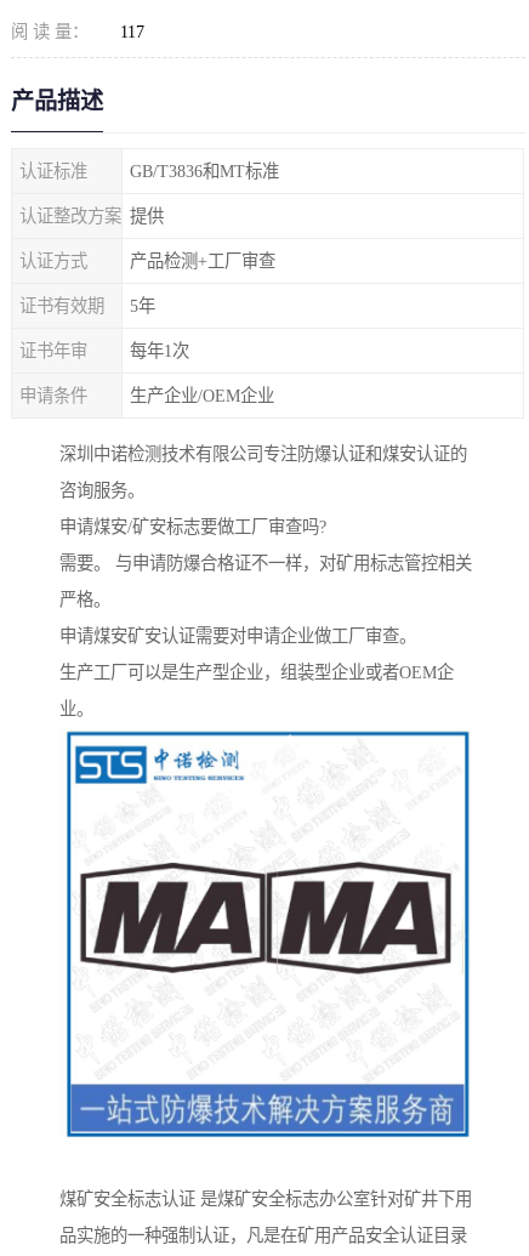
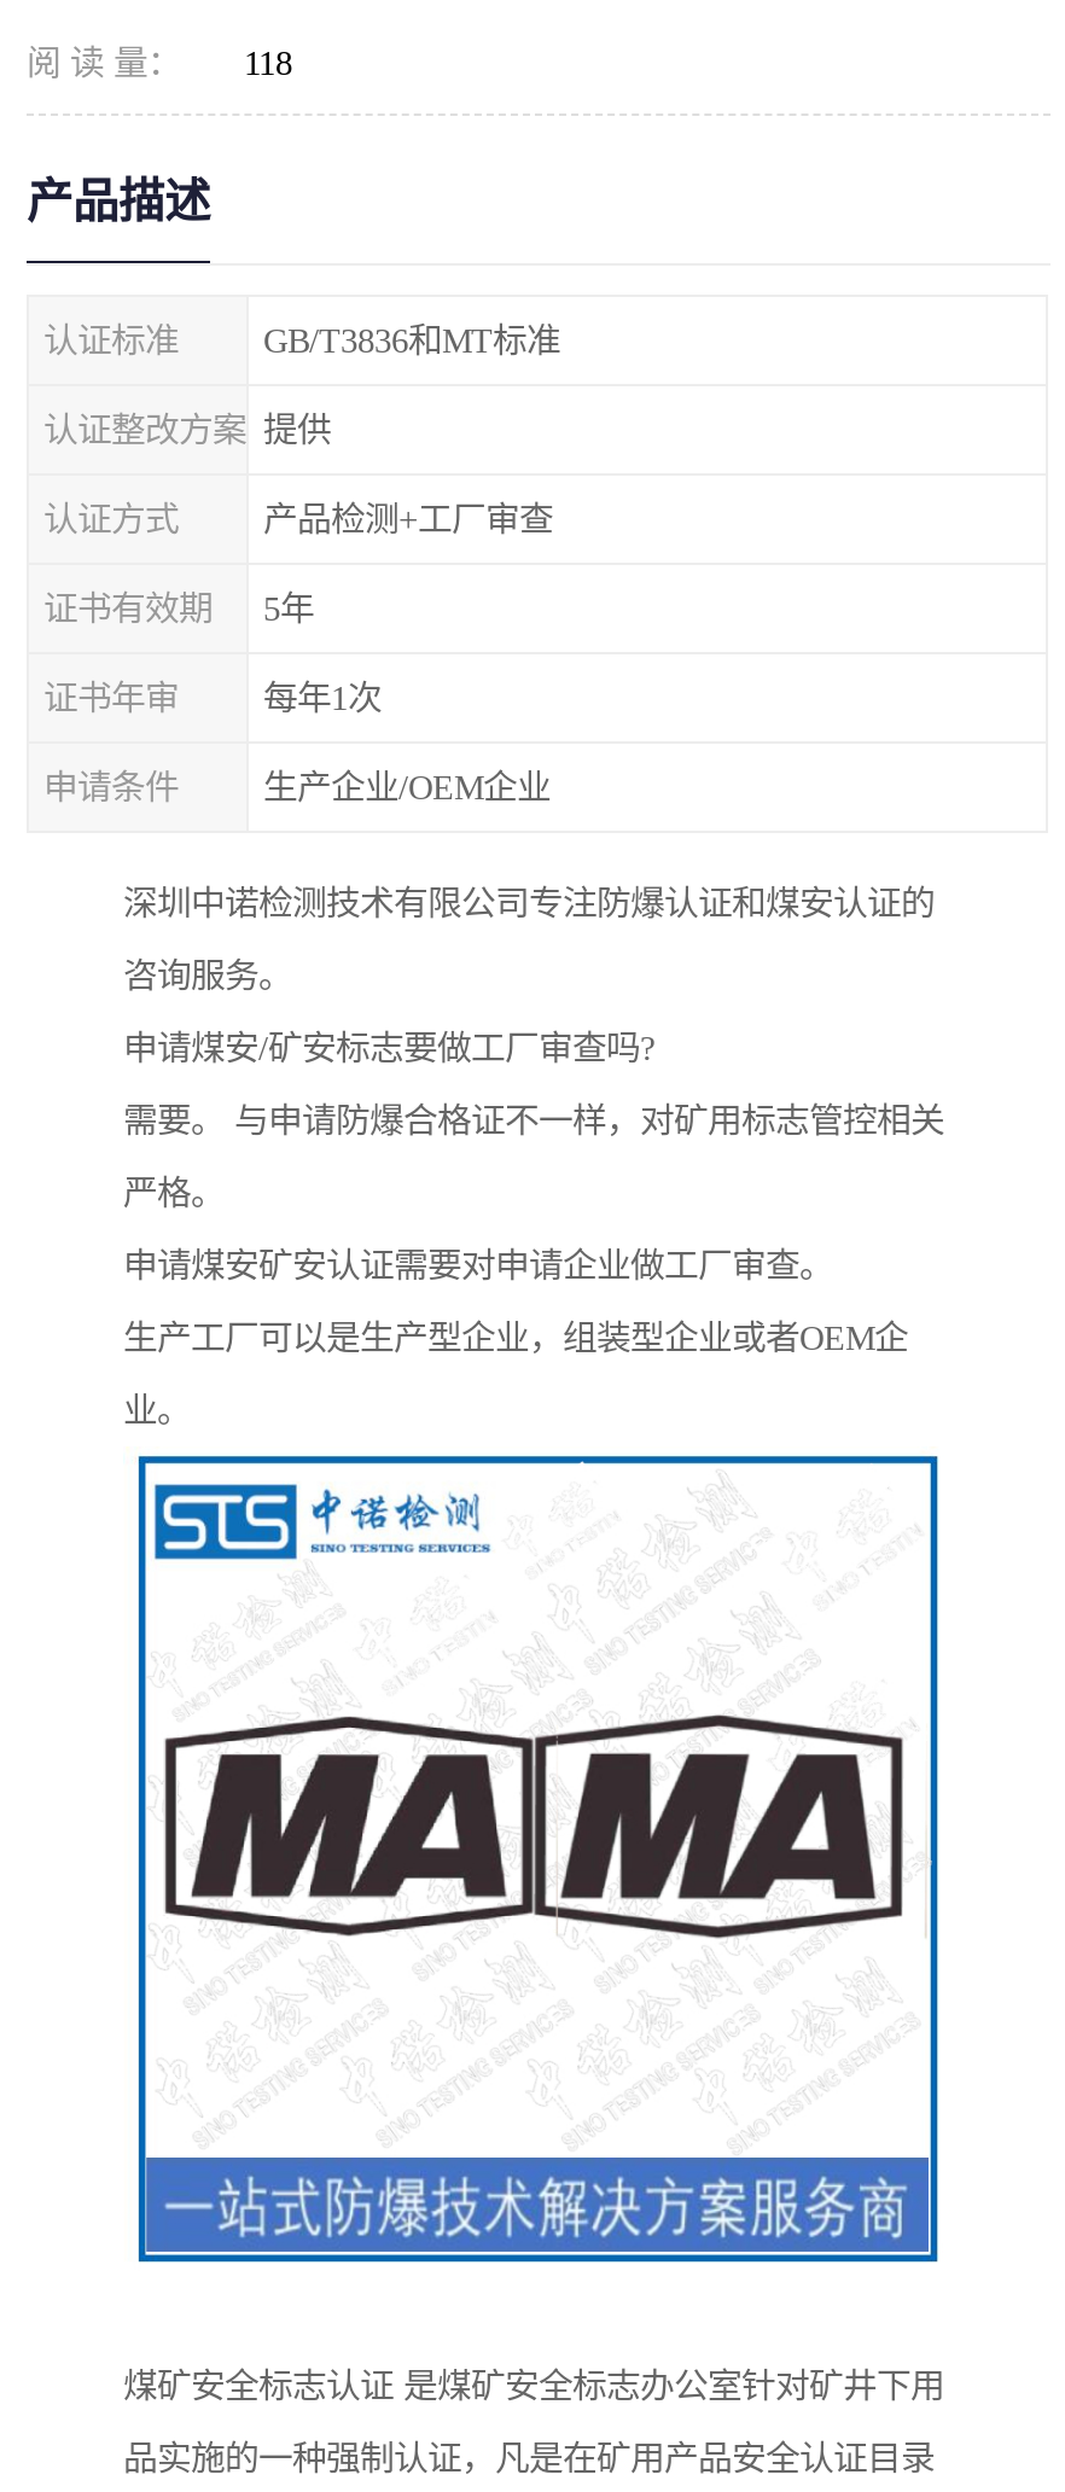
[11,22,144,41] 阅 读 量： 117 -> [27,43,292,82] 阅 读 量： 118

